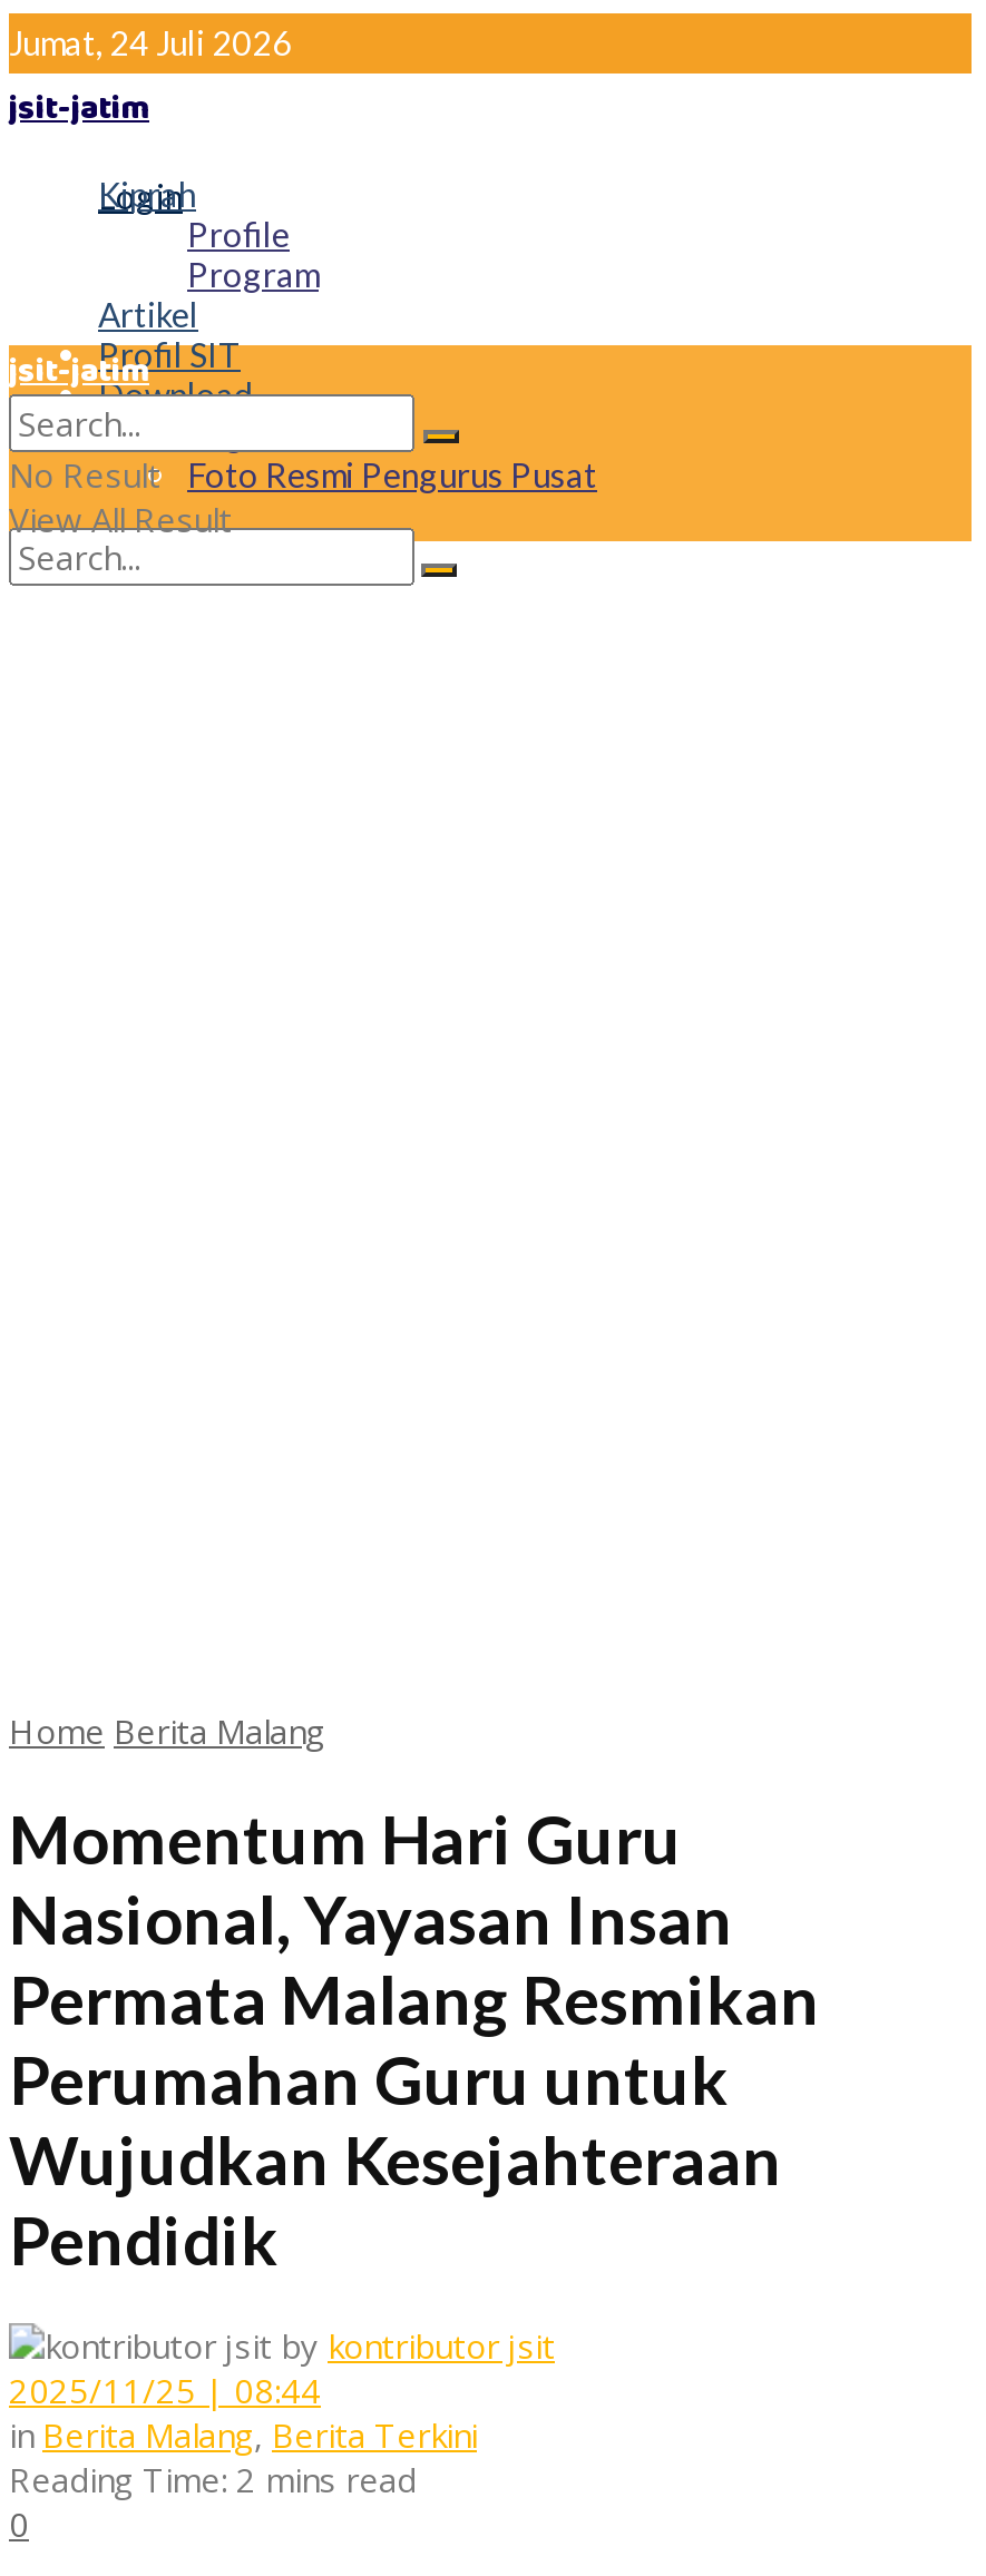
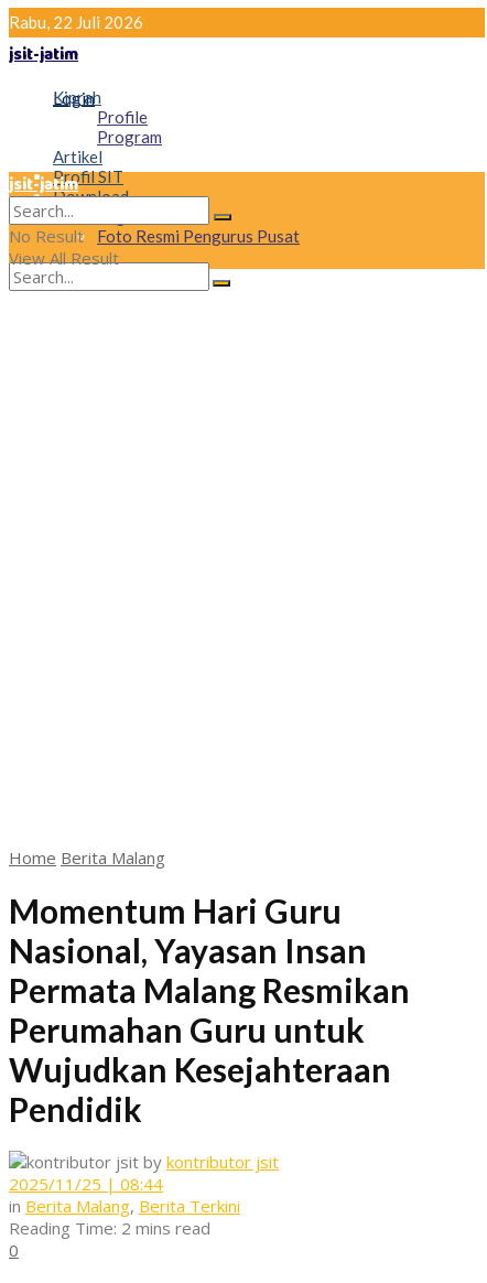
[9,22,292,62] Jumat, 24 Juli 2026 -> [9,12,143,32] Rabu, 22 Juli 2026

